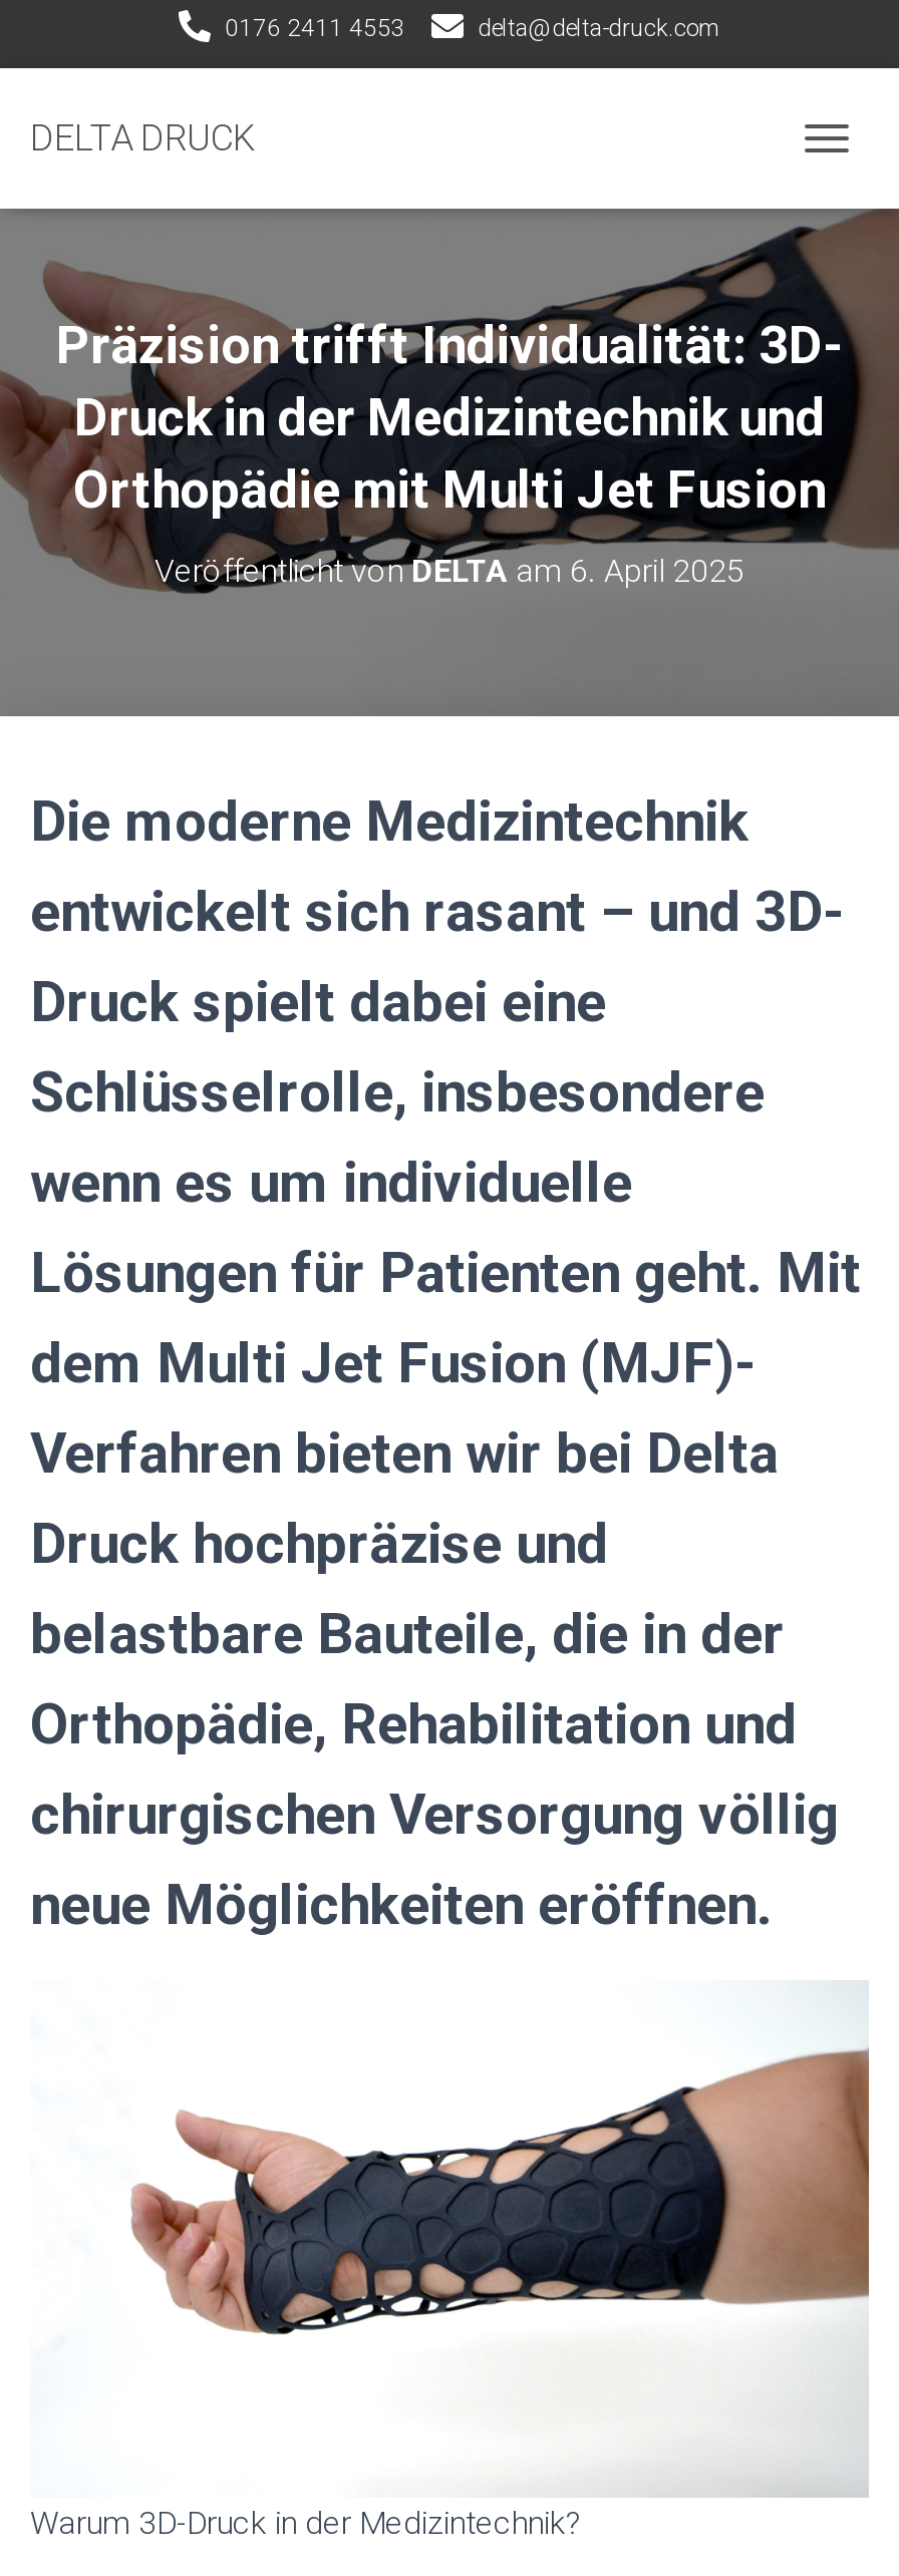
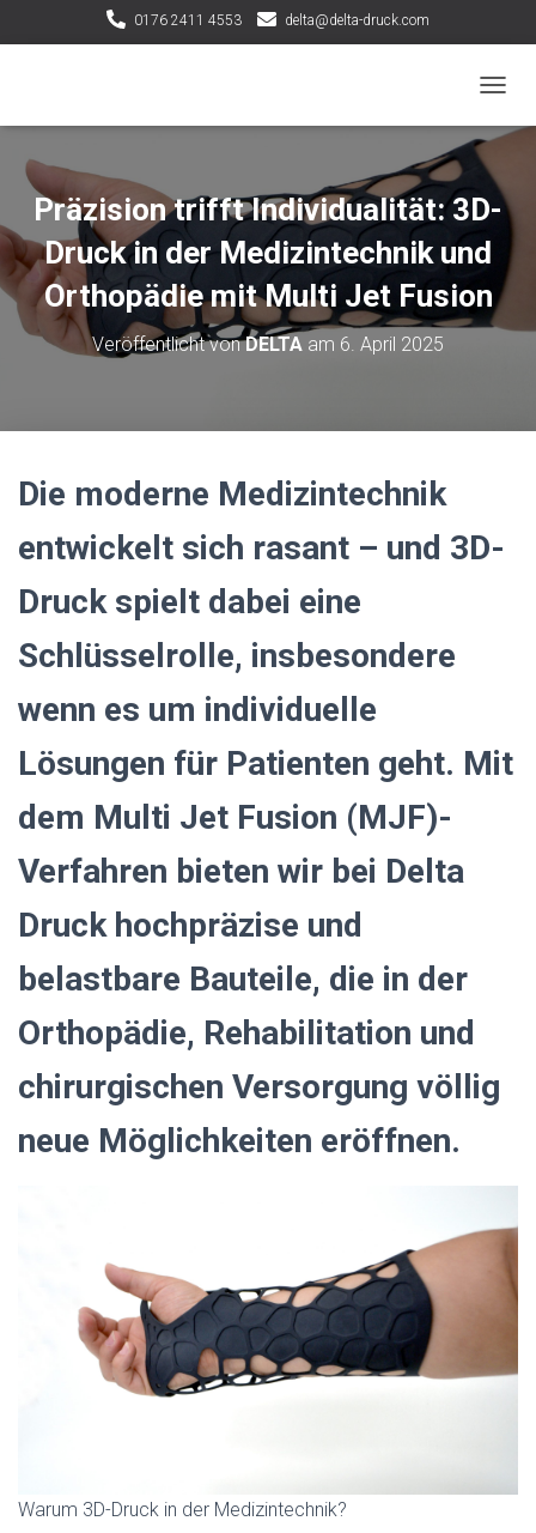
[30,116,257,158] DELTA DRUCK -> none

